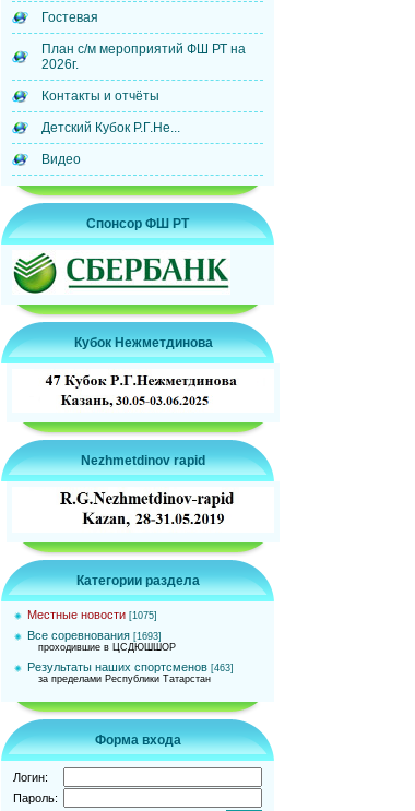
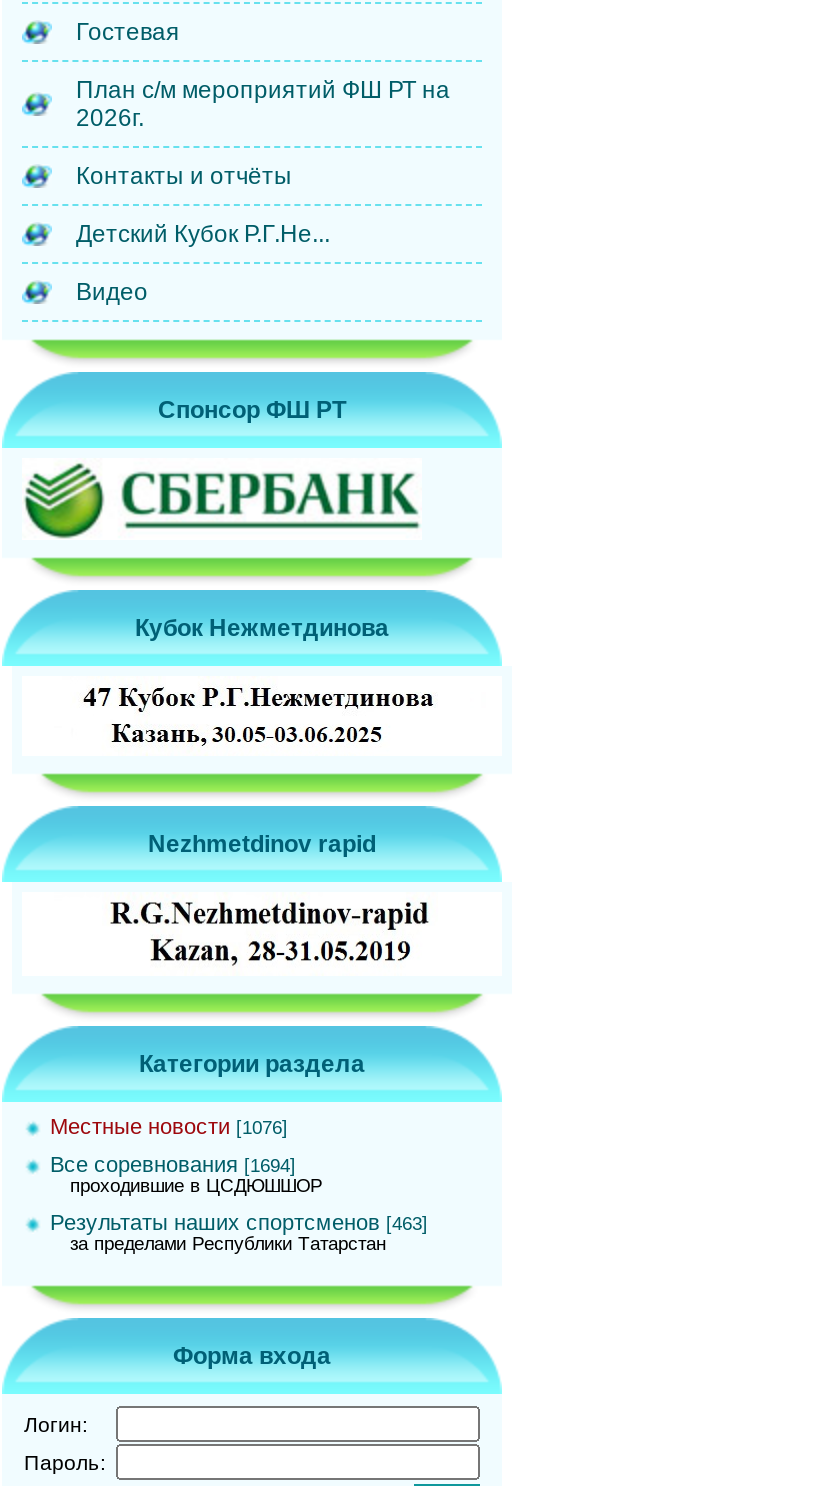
[27,608,157,621] Местные новости [1075] -> [50,1114,288,1138] Местные новости [1076]
[27,629,162,642] Все соревнования [1693] -> [50,1152,296,1176] Все соревнования [1694]

